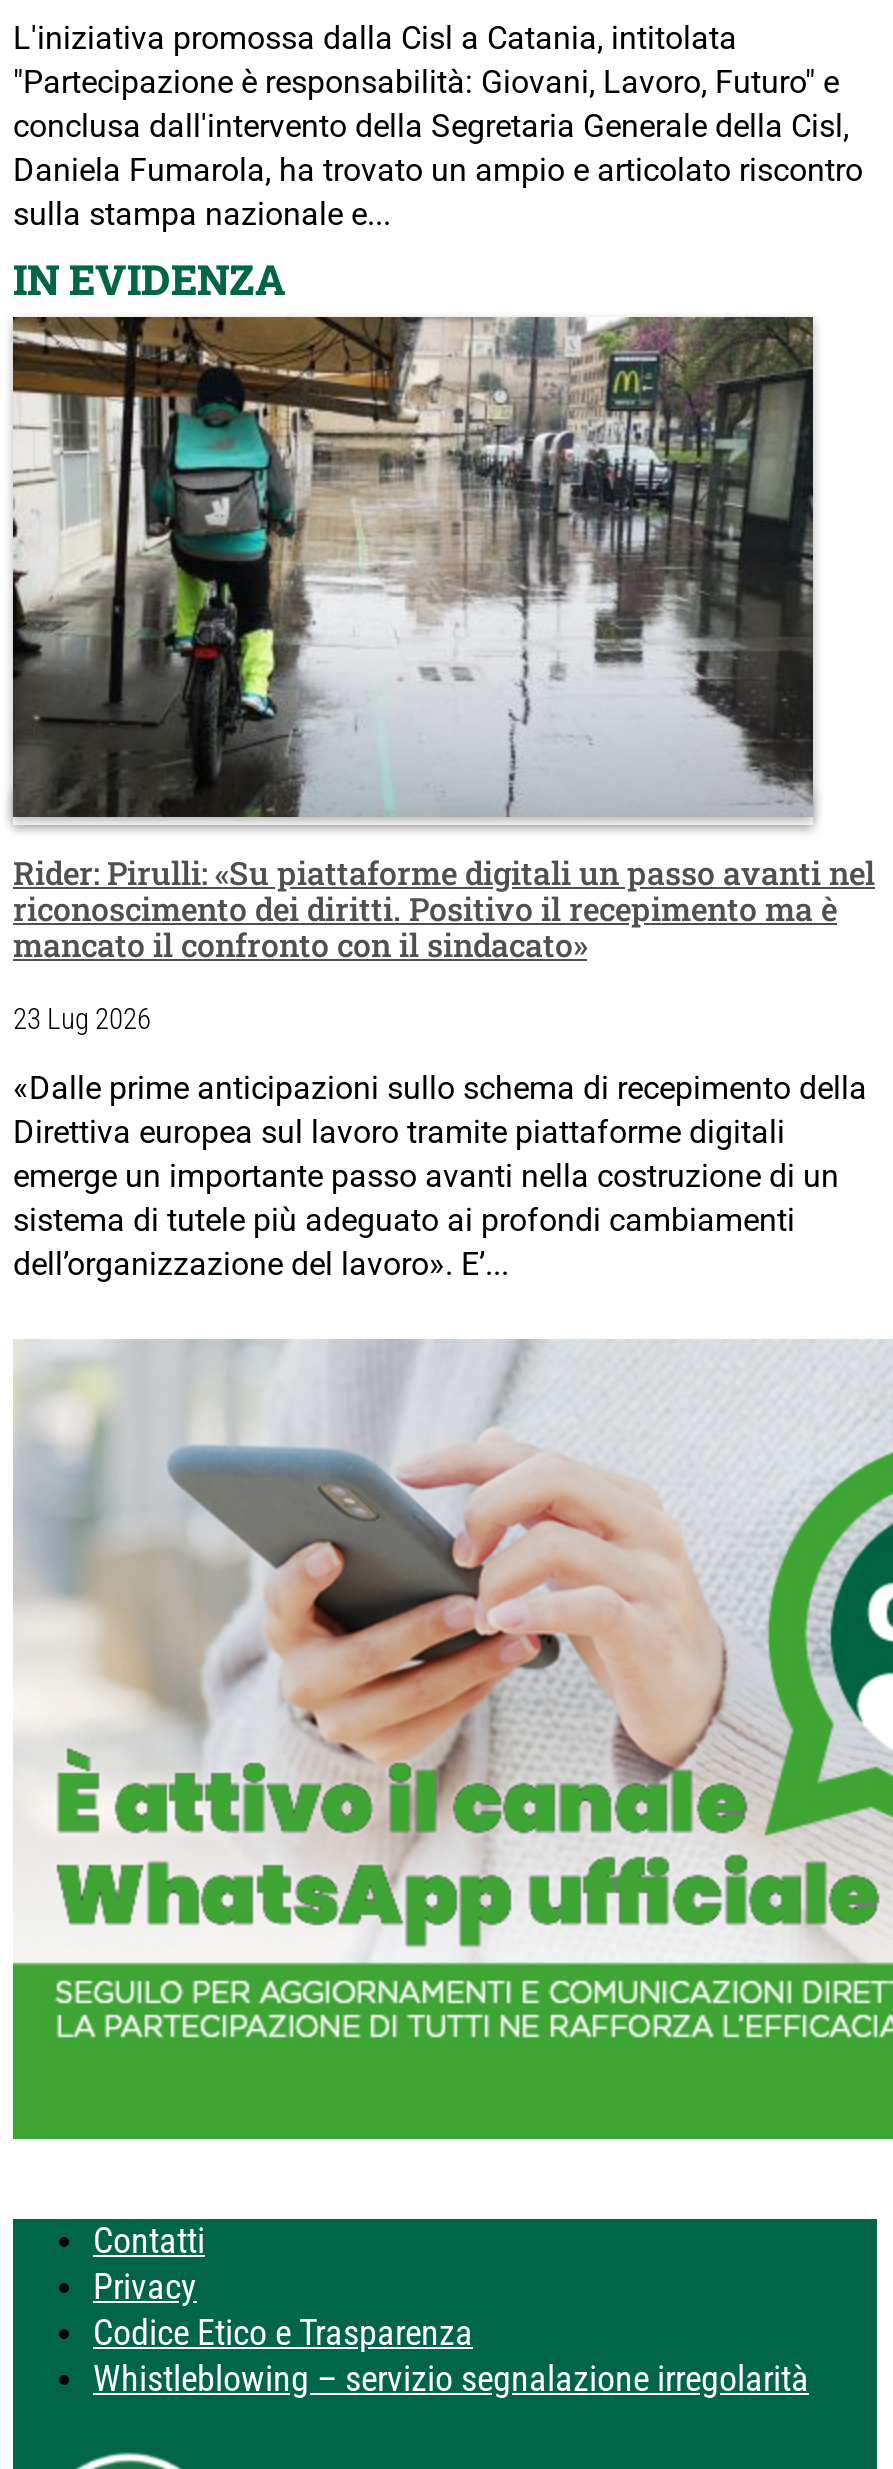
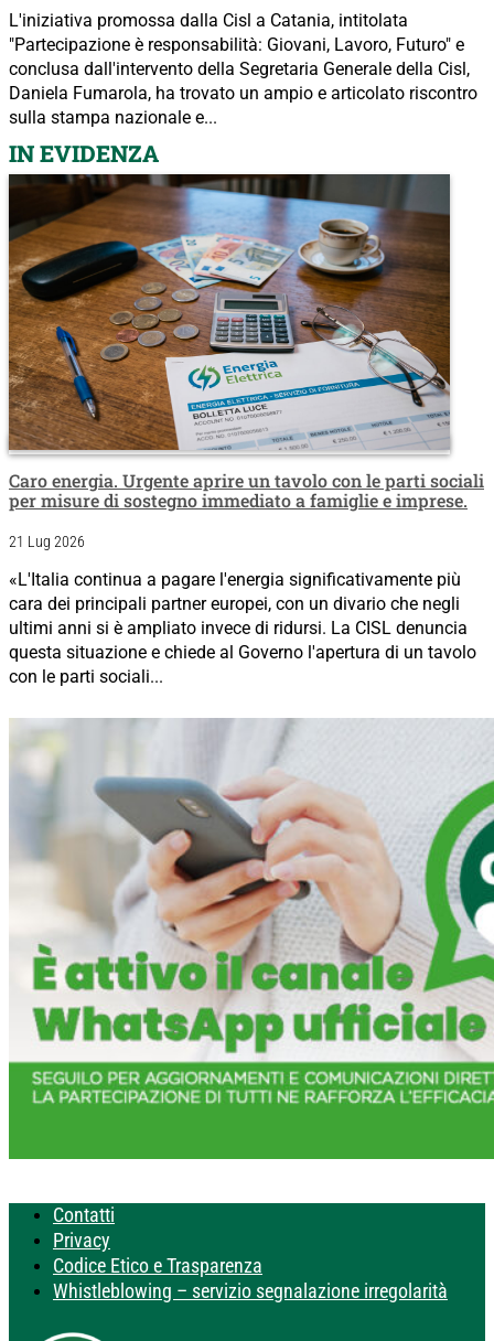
[11,315,875,966] [image] | Rider: Pirulli: «Su piattaforme digitali un passo avanti nel | riconoscimento dei diritti. Positivo il recepimento ma è | mancato il confronto con il sindacato» -> [8,173,484,512] [image] | Caro energia. Urgente aprire un tavolo con le parti sociali | per misure di sostegno immediato a famiglie e imprese.
[13,1003,151,1037] 23 Lug 2026 -> [9,532,85,551] 21 Lug 2026
[13,1069,867,1283] «Dalle prime anticipazioni sullo schema di recepimento della | Direttiva europea sul lavoro tramite piattaforme digitali | emerge un importante passo avanti nella costruzione di un | sistema di tutele più adeguato ai profondi cambiamenti | dell’organizzazione del lavoro». E’... -> [9,569,476,687] «L'Italia continua a pagare l'energia significativamente più | cara dei principali partner europei, con un divario che negli | ultimi anni si è ampliato invece di ridursi. La CISL denuncia | questa situazione e chiede al Governo l'apertura di un tavolo | con le parti sociali...

